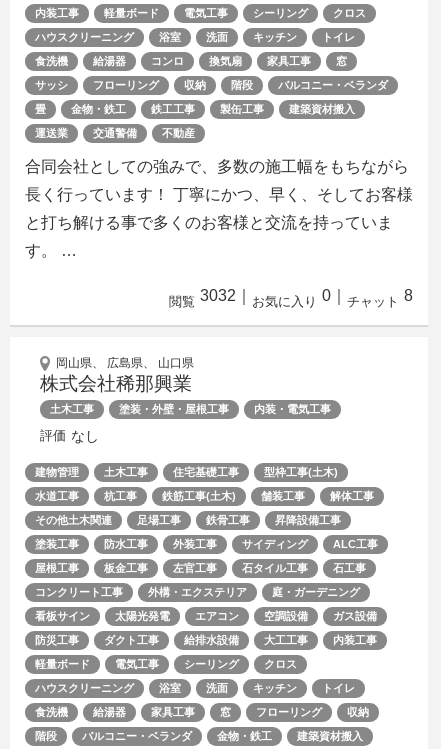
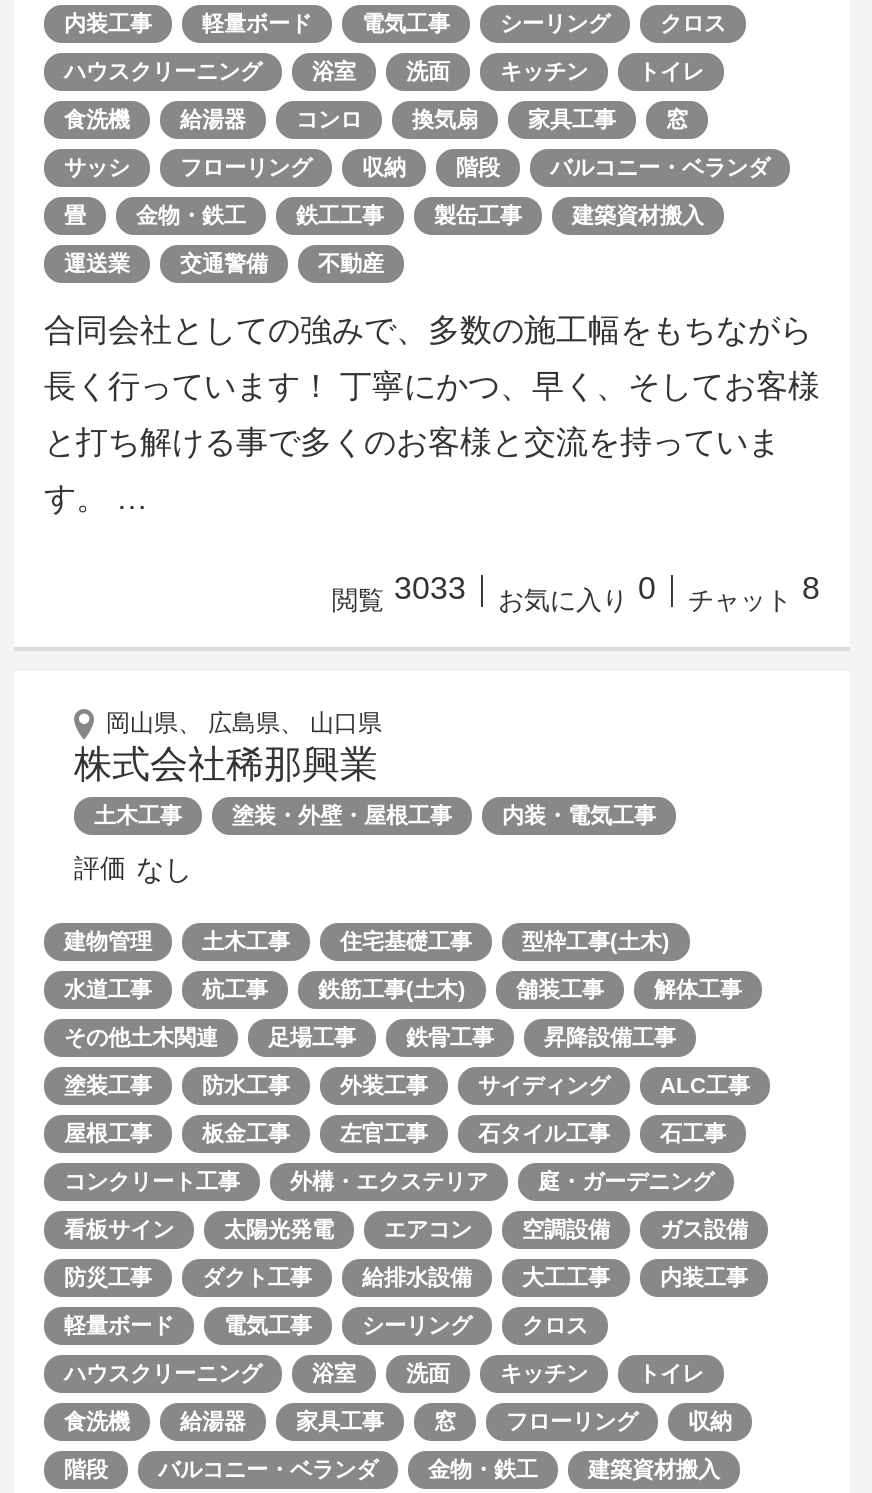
[169,287,413,309] 閲覧 3032｜お気に入り 0｜チャット 8 -> [332,572,820,615] 閲覧 3033｜お気に入り 0｜チャット 8

